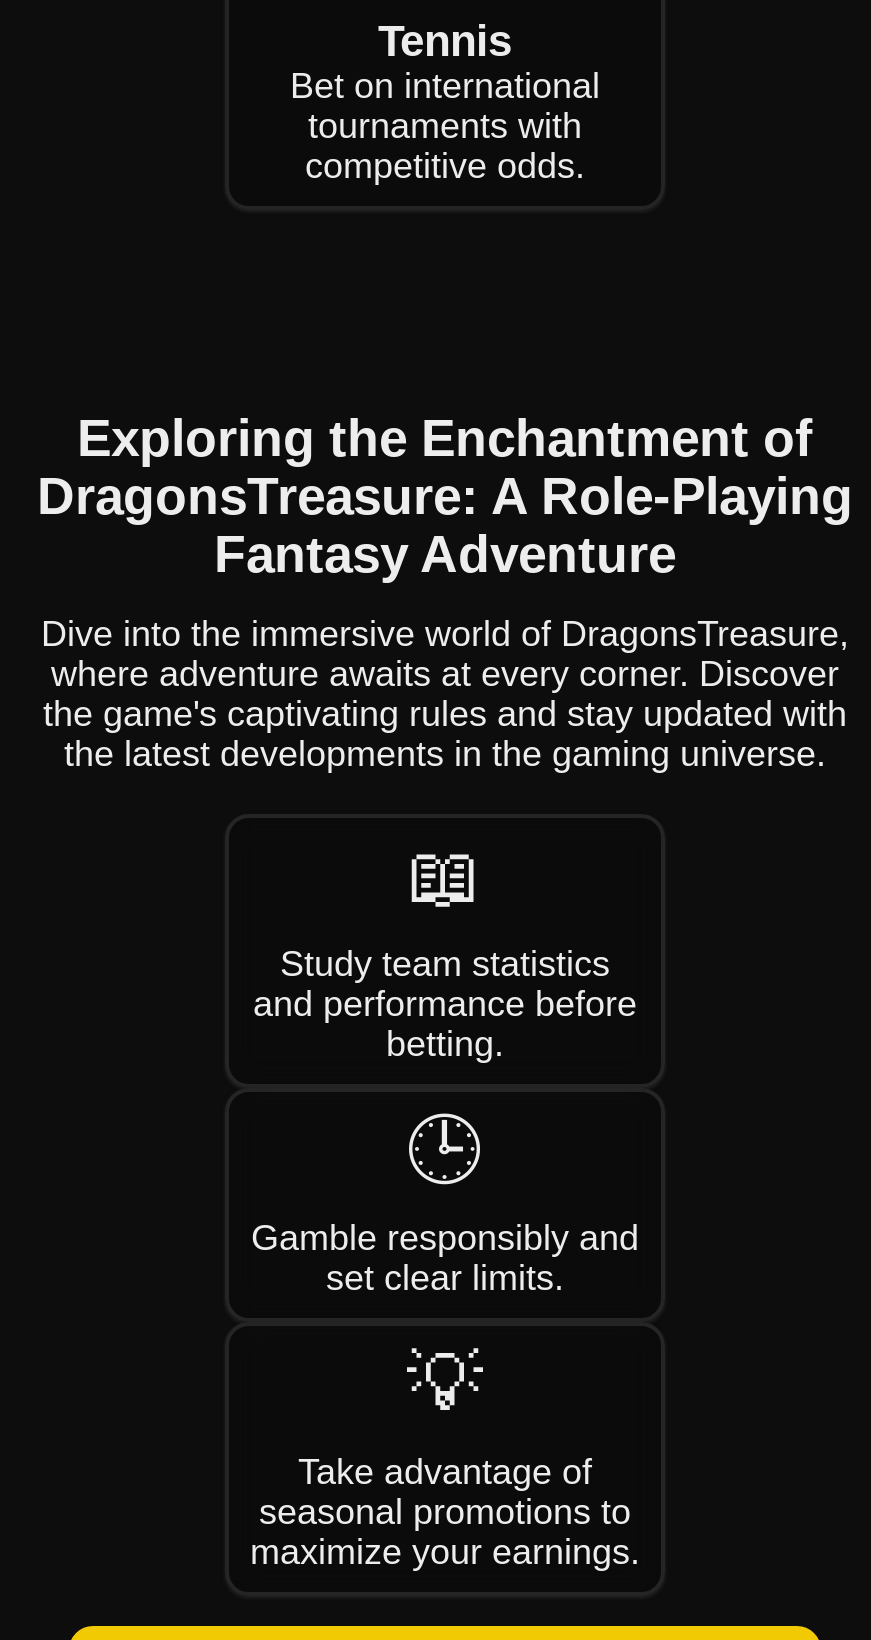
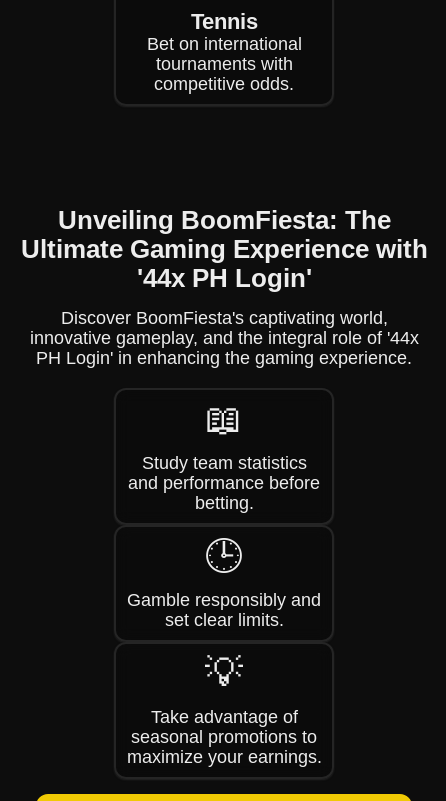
[37,408,853,584] Exploring the Enchantment of | DragonsTreasure: A Role-Playing | Fantasy Adventure -> [20,205,427,293] Unveiling BoomFiesta: The | Ultimate Gaming Experience with | '44x PH Login'
[41,614,849,774] Dive into the immersive world of DragonsTreasure, | where adventure awaits at every corner. Discover | the game's captivating rules and stay updated with | the latest developments in the gaming universe. -> [29,308,418,368] Discover BoomFiesta's captivating world, | innovative gameplay, and the integral role of '44x | PH Login' in enhancing the gaming experience.

